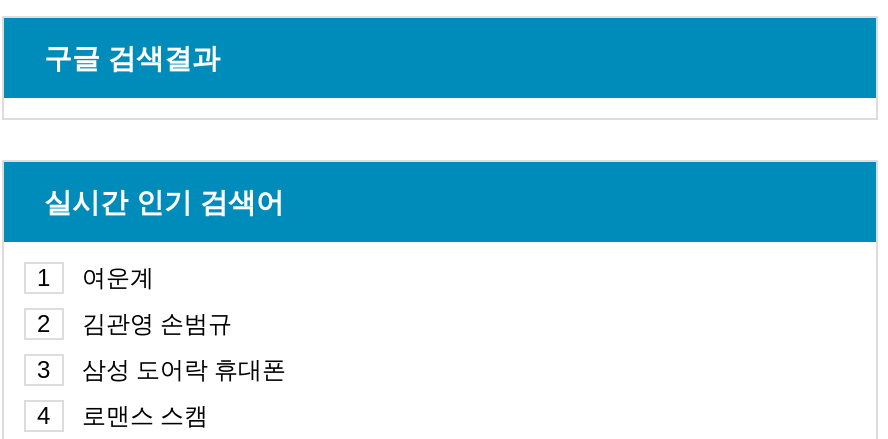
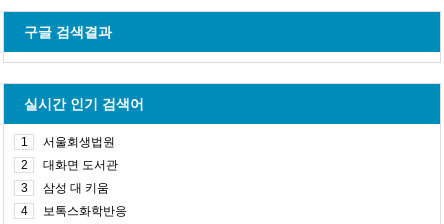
[82,264,154,292] 여운계 -> [43,135,115,149] 서울회생법원
[82,310,232,338] 김관영 손범규 -> [43,158,118,172] 대화면 도서관
[82,356,286,384] 삼성 도어락 휴대폰 -> [43,181,109,195] 삼성 대 키움
[82,402,208,430] 로맨스 스캠 -> [43,204,127,218] 보톡스화학반응

